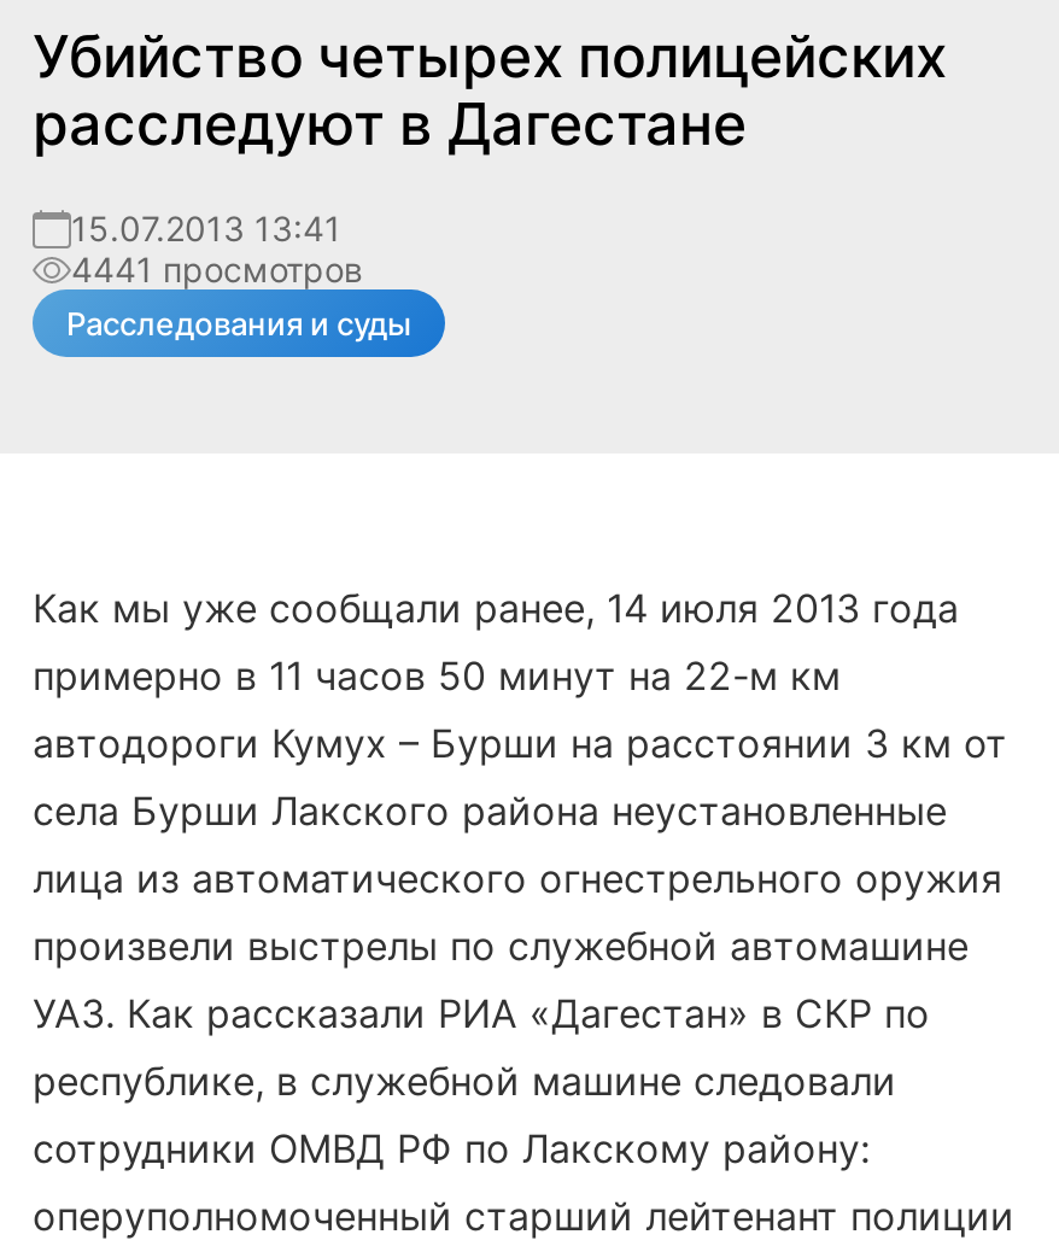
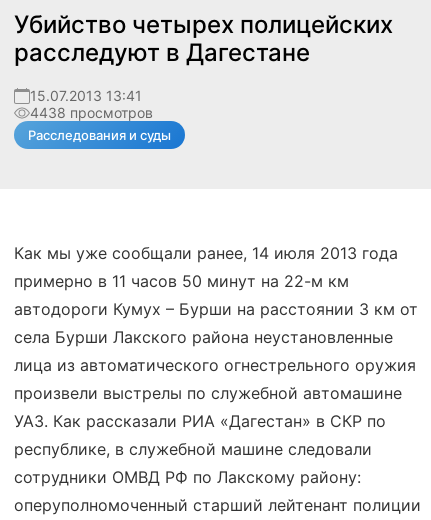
[71,248,363,289] 4441 просмотров -> [30,104,153,121] 4438 просмотров

